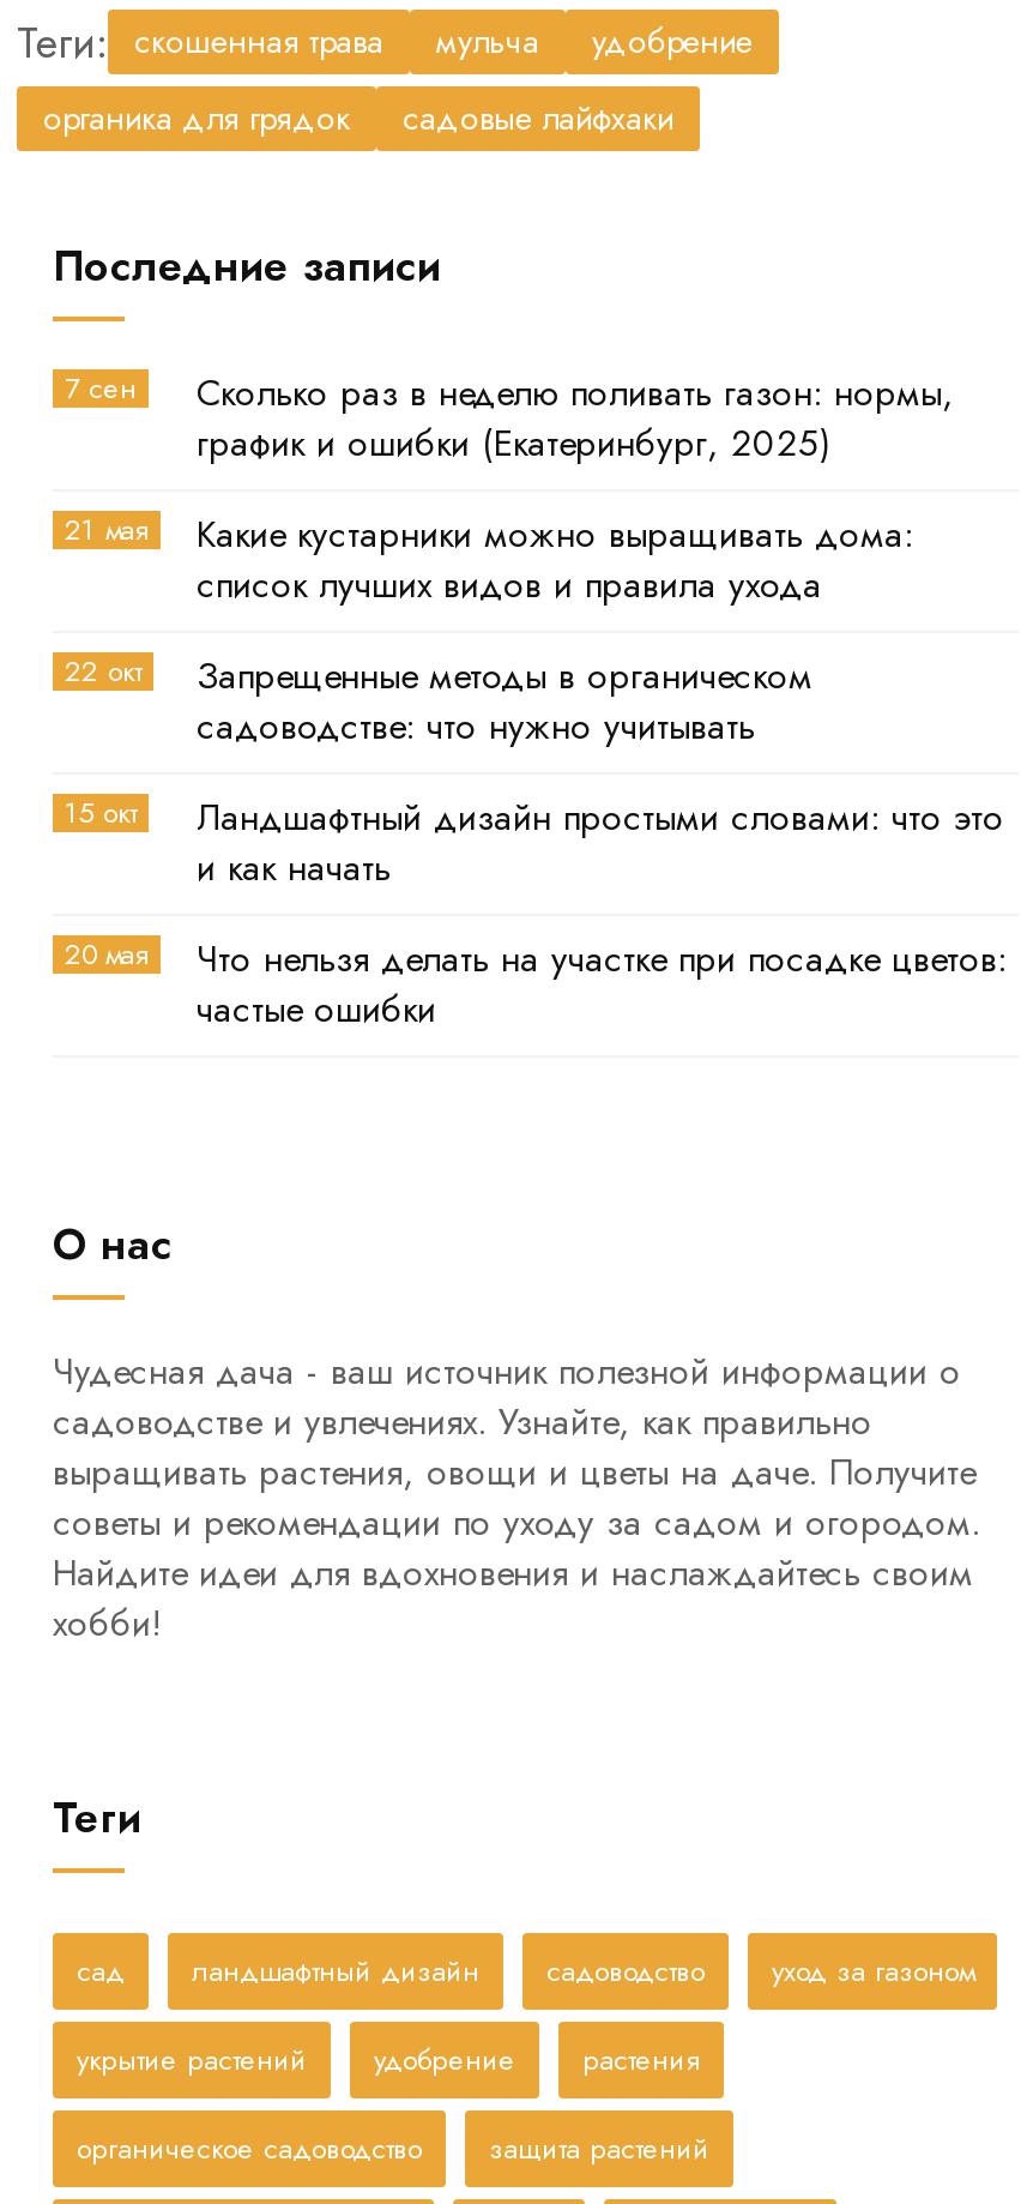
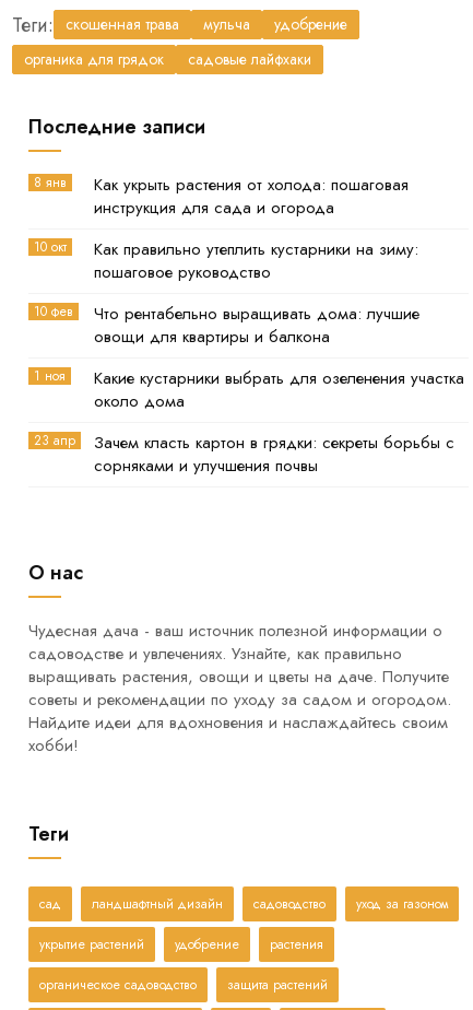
[65,367,954,471] 7 сен | Сколько раз в неделю поливать газон: нормы, | график и ошибки (Екатеринбург, 2025) -> [34,173,409,220] 8 янв | Как укрыть растения от холода: пошаговая | инструкция для сада и огорода
[65,509,913,612] 21 мая | Какие кустарники можно выращивать дома: | список лучших видов и правила ухода -> [34,237,418,284] 10 окт | Как правильно утеплить кустарники на зиму: | пошаговое руководство
[65,650,812,754] 22 окт | Запрещенные методы в органическом | садоводстве: что нужно учитывать -> [34,302,419,349] 10 фев | Что рентабельно выращивать дома: лучшие | овощи для квартиры и балкона
[65,792,1004,895] 15 окт | Ландшафтный дизайн простыми словами: что это | и как начать -> [34,366,464,413] 1 ноя | Какие кустарники выбрать для озеленения участка | около дома
[65,933,1007,1037] 20 мая | Что нельзя делать на участке при посадке цветов: | частые ошибки -> [34,431,454,478] 23 апр | Зачем класть картон в грядки: секреты борьбы с | сорняками и улучшения почвы

